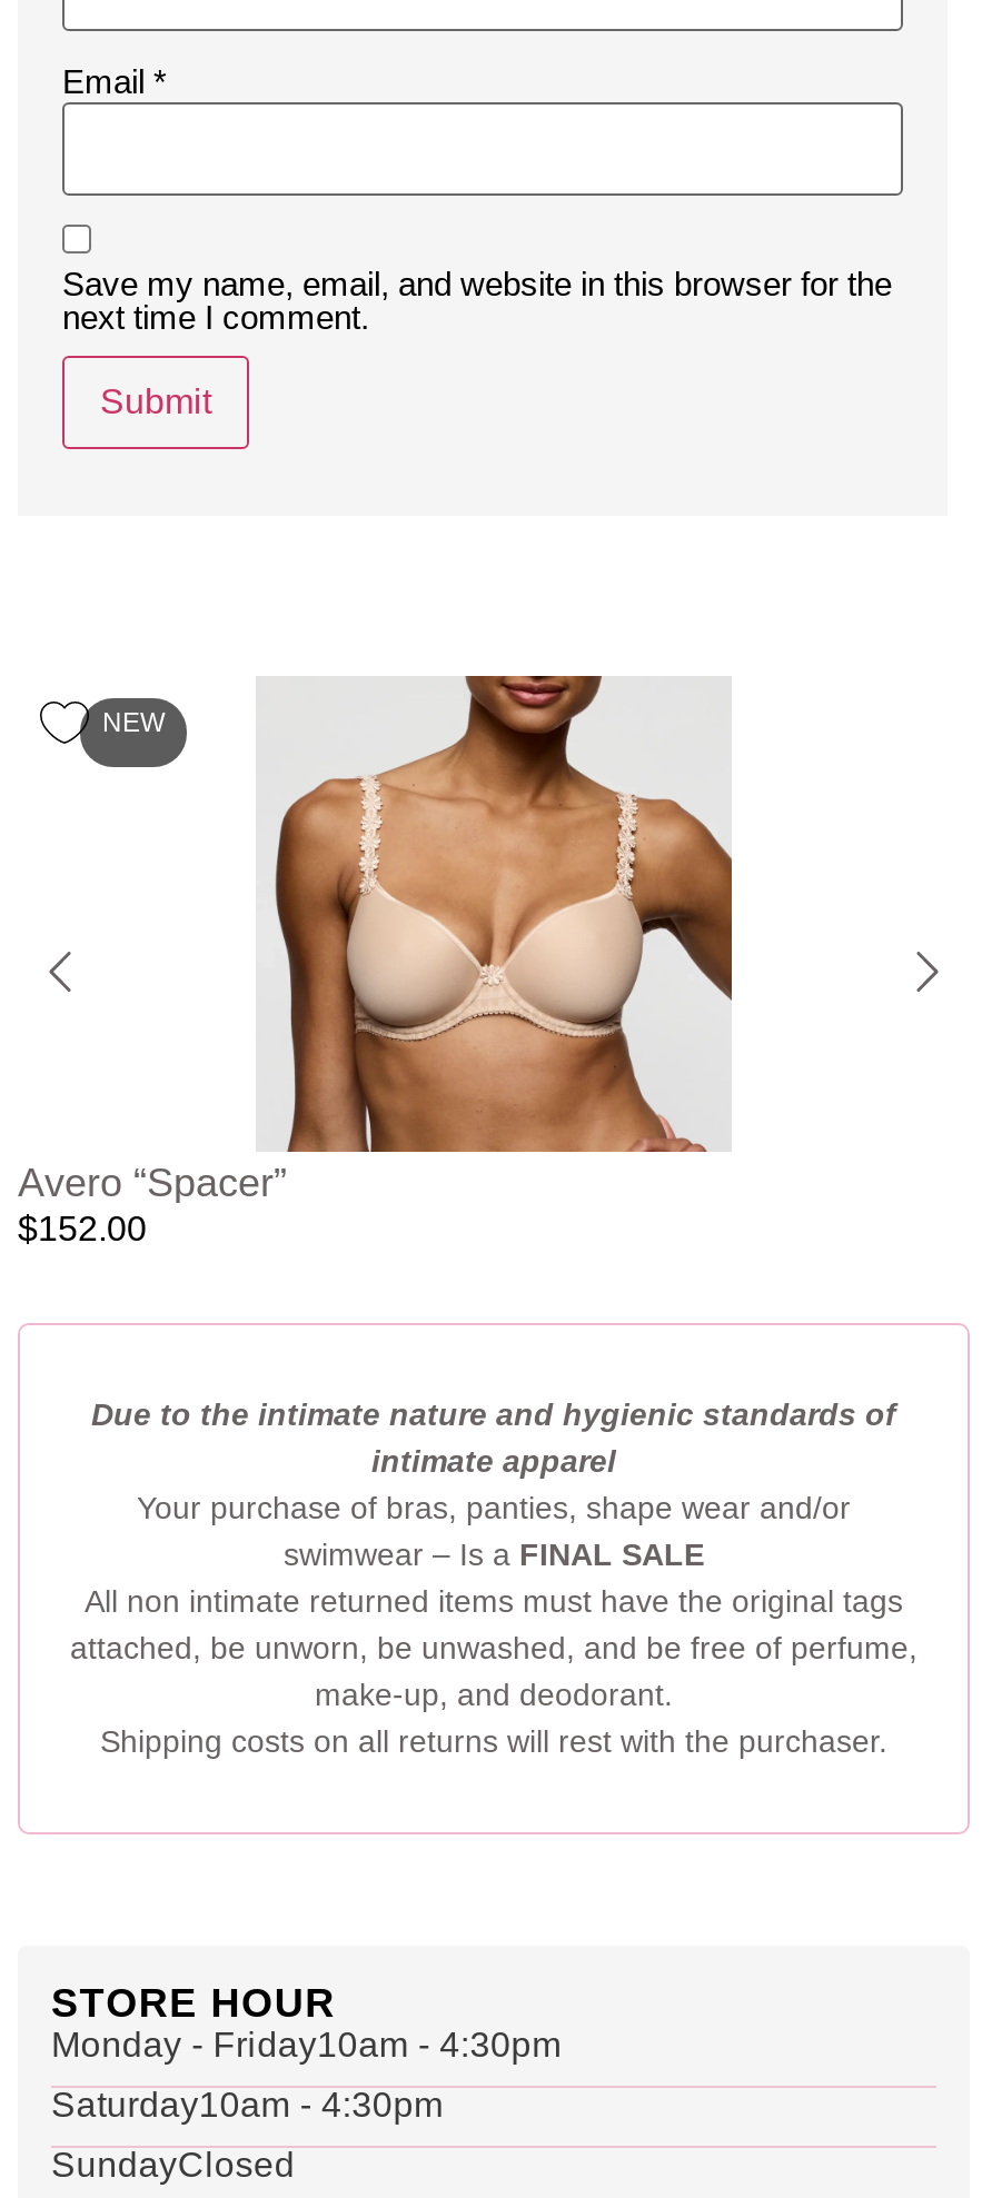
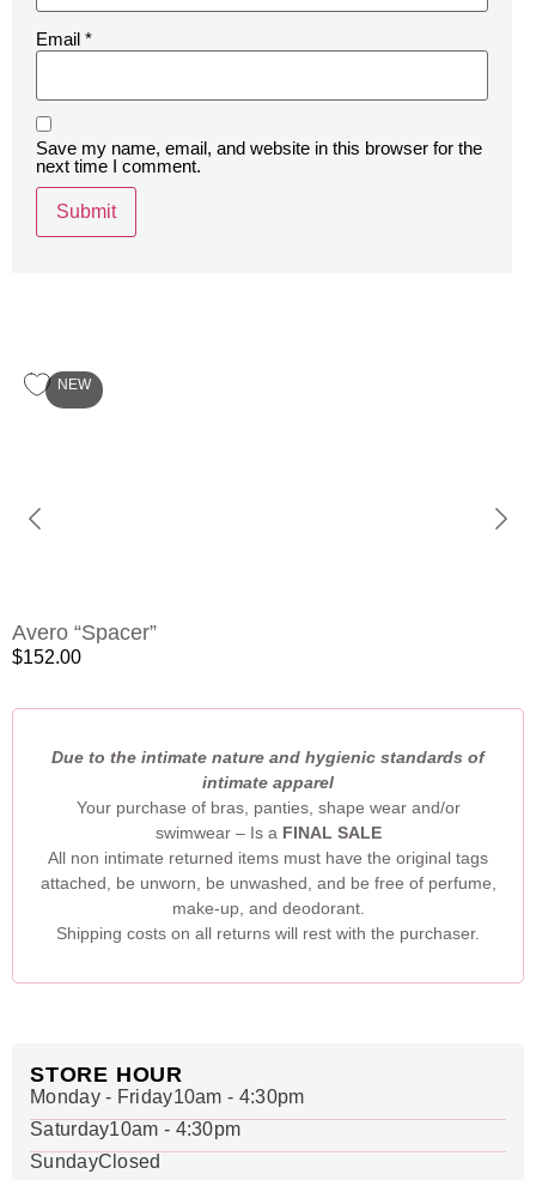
[258,674,734,1154] [image] -> none

